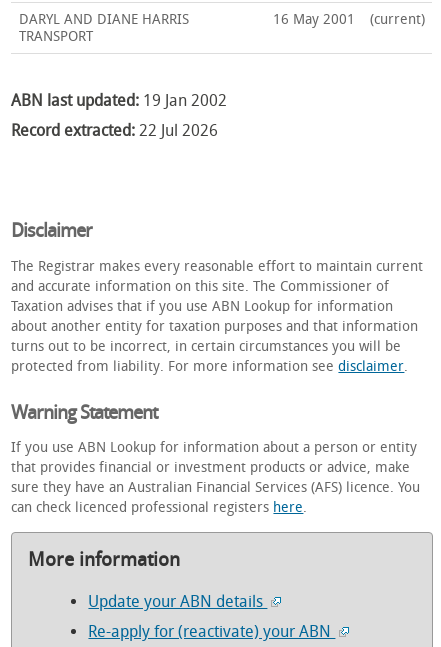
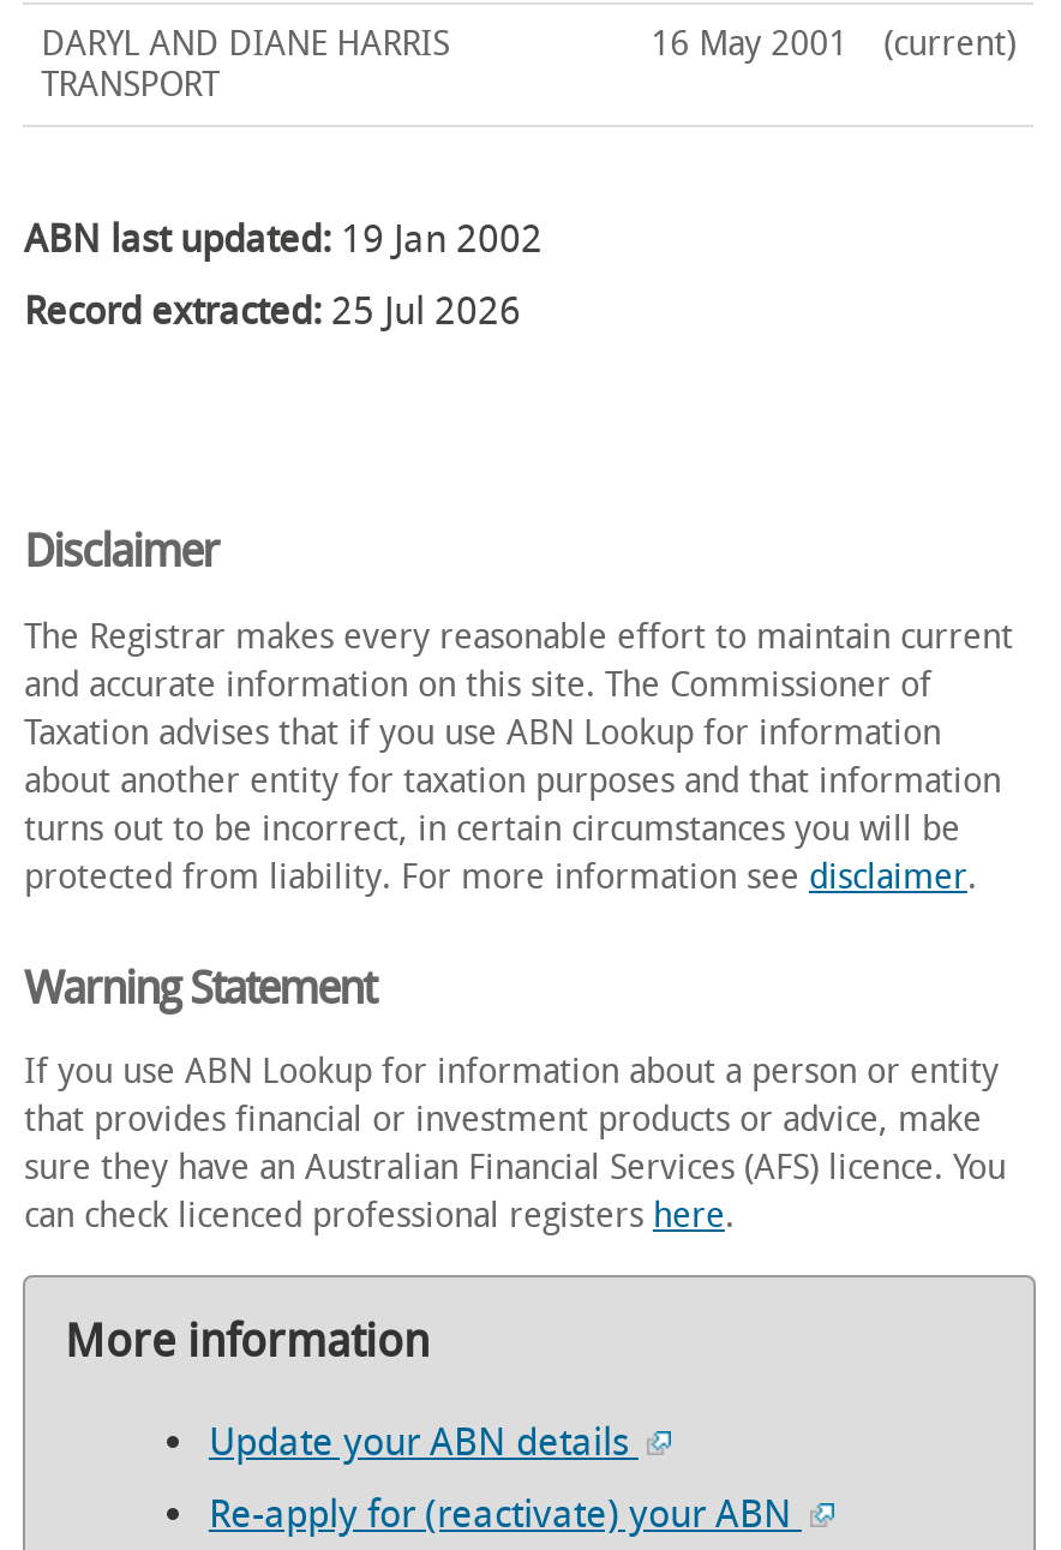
[11,121,218,140] Record extracted: 22 Jul 2026 -> [24,287,521,333] Record extracted: 25 Jul 2026

